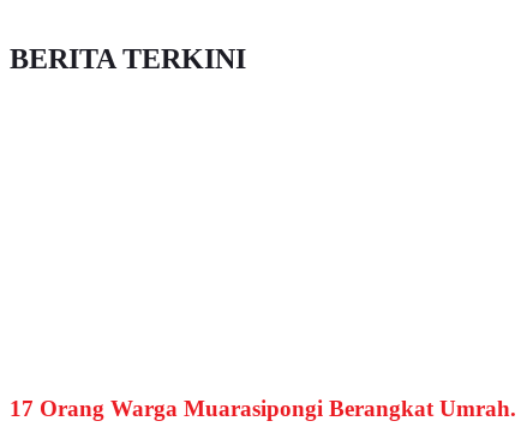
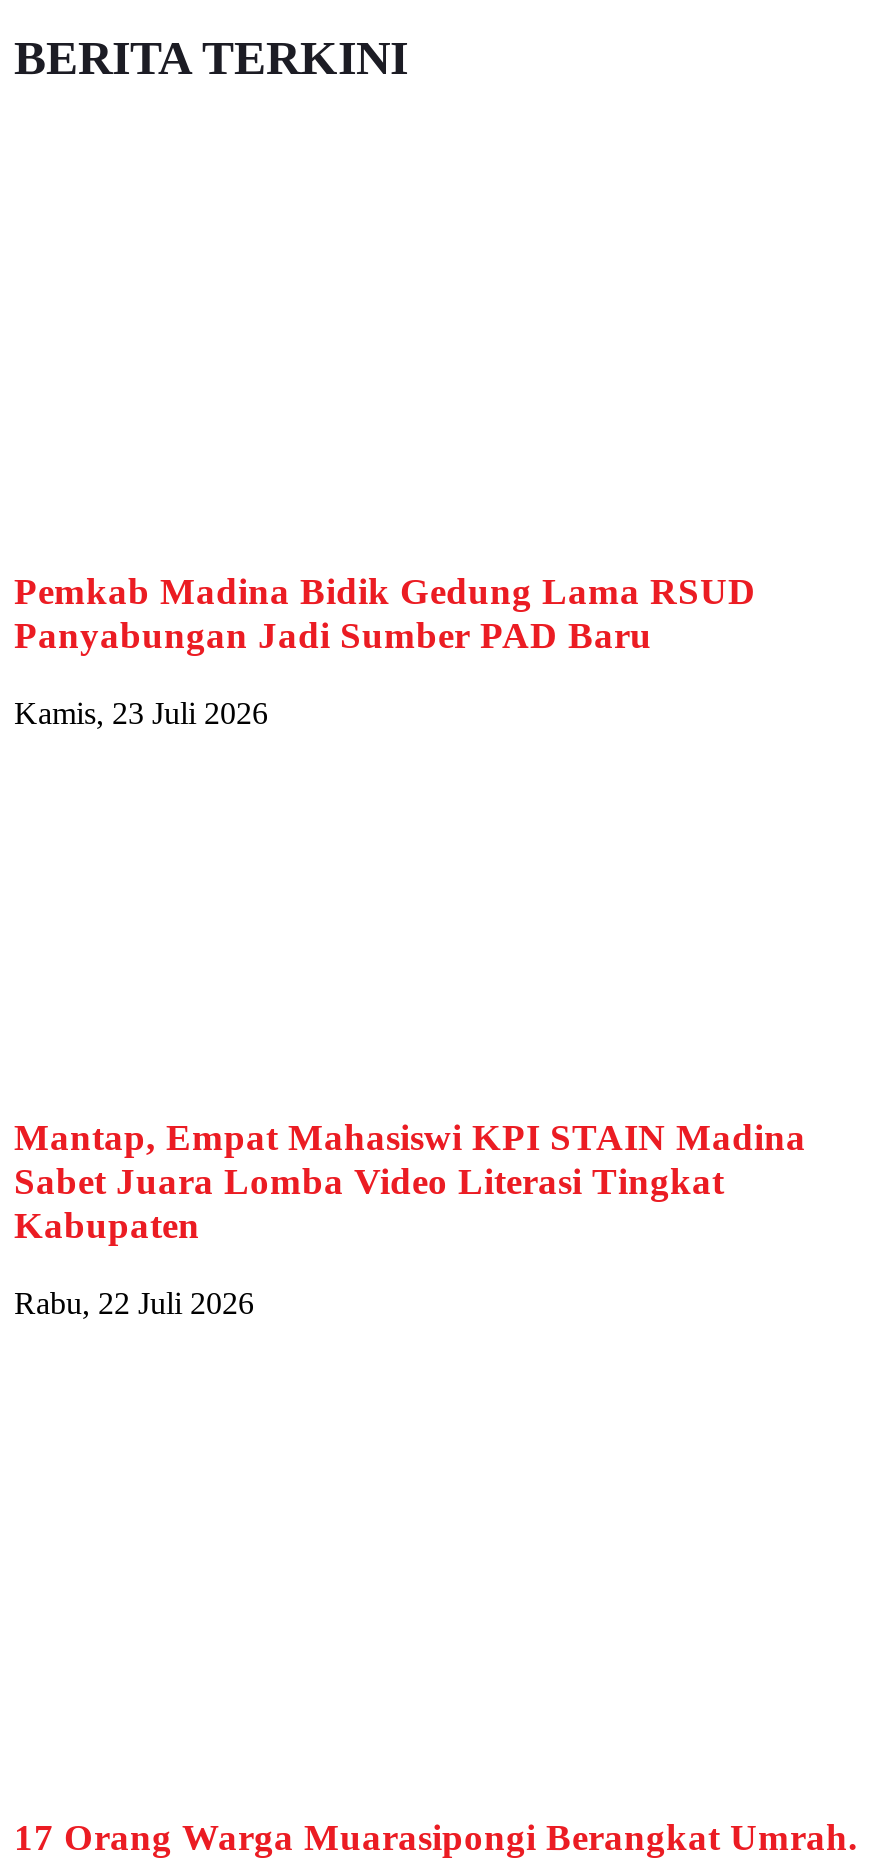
none -> [14,571,756,730] Pemkab Madina Bidik Gedung Lama RSUD | Panyabungan Jadi Sumber PAD Baru | Kamis, 23 Juli 2026
none -> [14,1116,806,1319] Mantap, Empat Mahasiswi KPI STAIN Madina | Sabet Juara Lomba Video Literasi Tingkat | Kabupaten | Rabu, 22 Juli 2026

